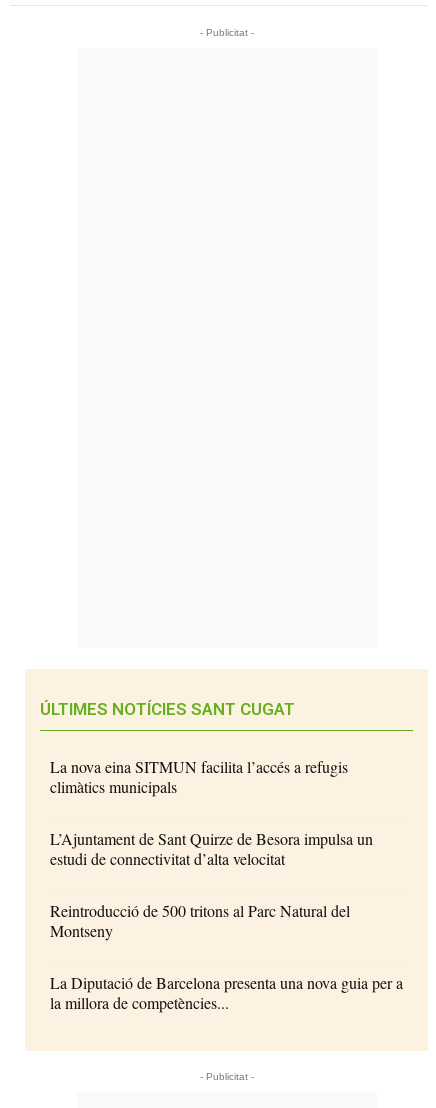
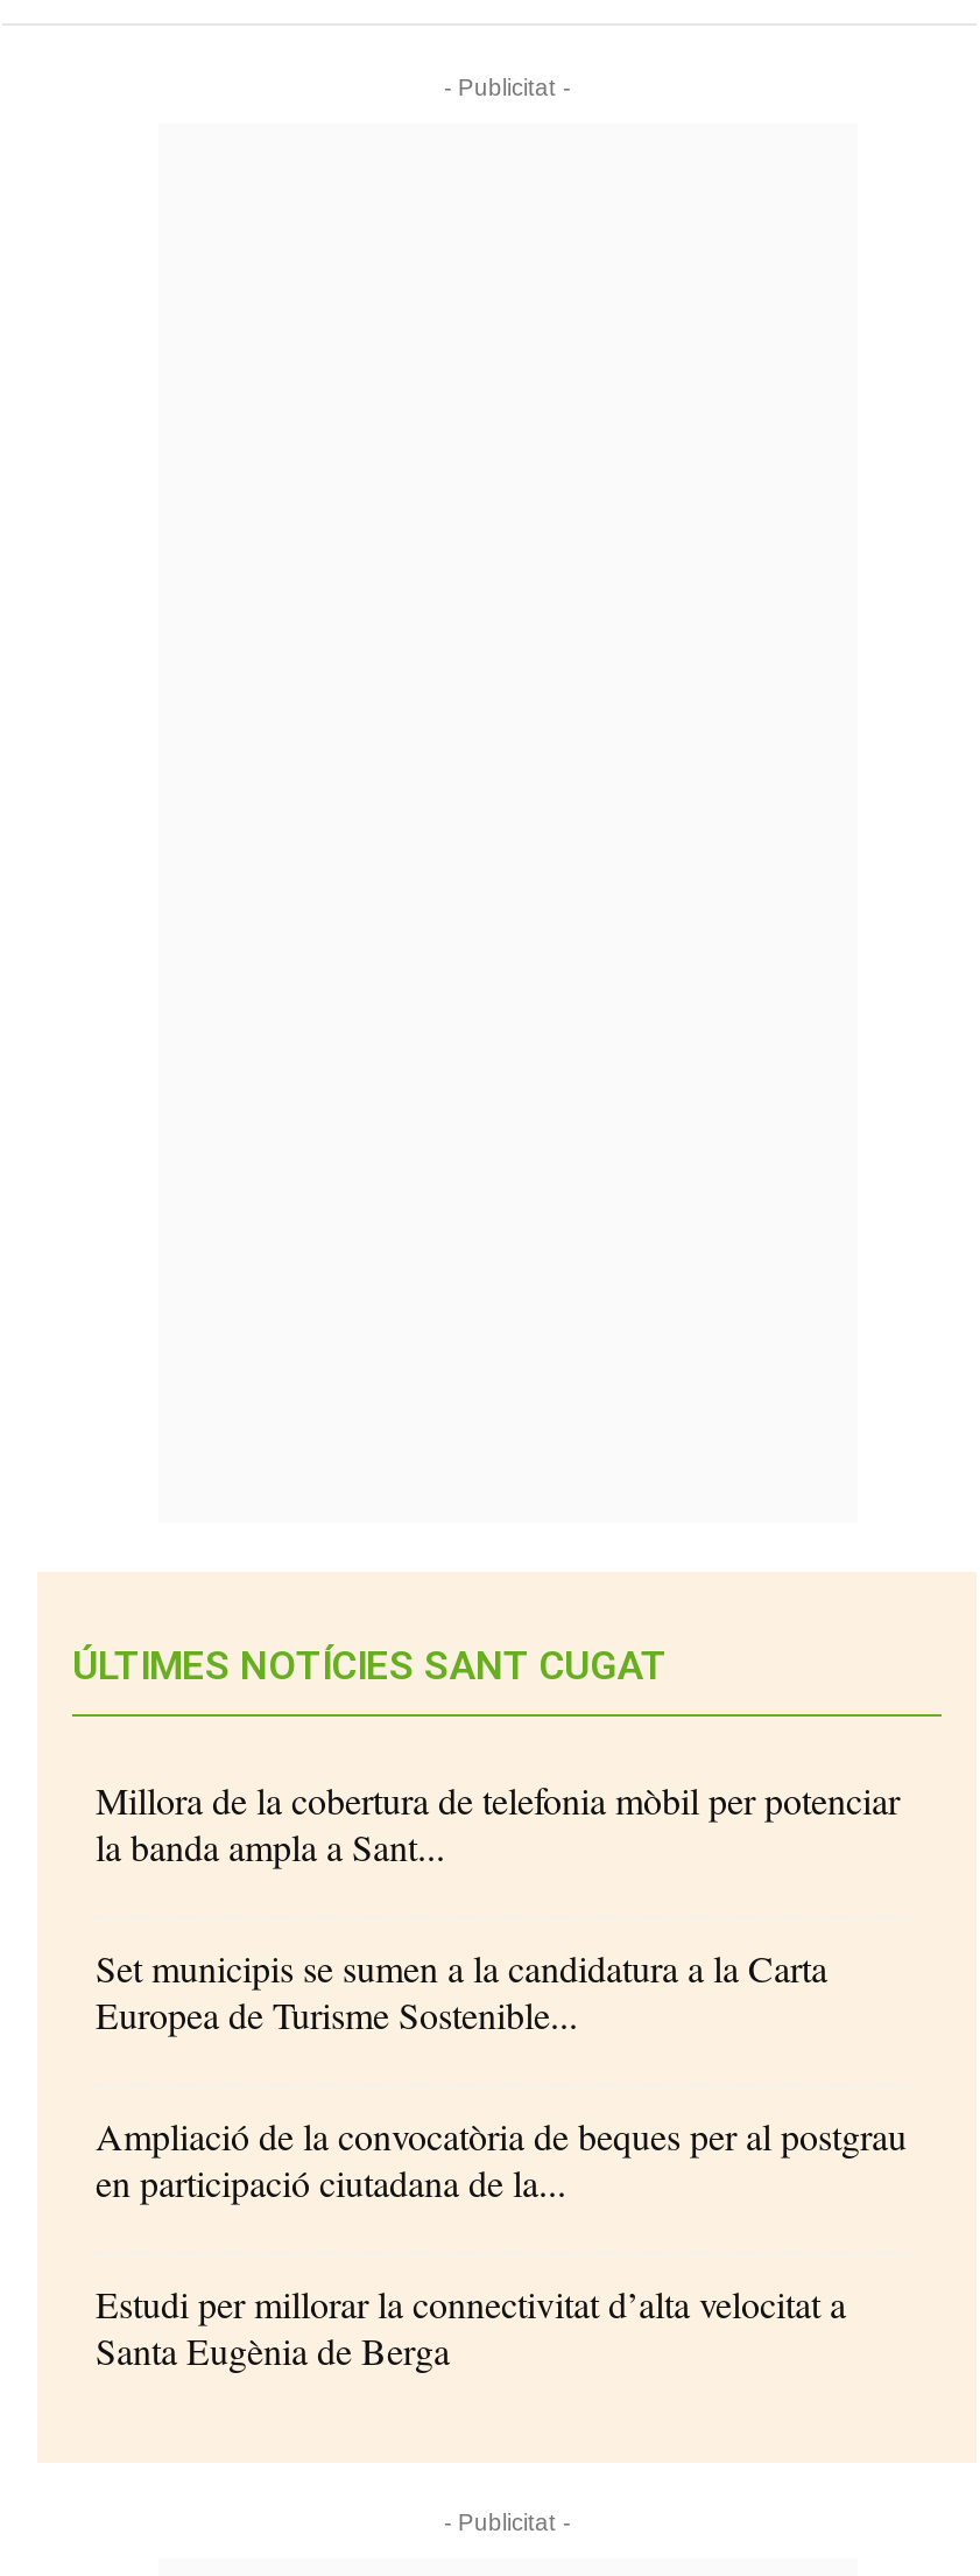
[50,756,348,797] La nova eina SITMUN facilita l’accés a refugis | climàtics municipals -> [96,1776,900,1871] Millora de la cobertura de telefonia mòbil per potenciar | la banda ampla a Sant...
[50,828,373,869] L’Ajuntament de Sant Quirze de Besora impulsa un | estudi de connectivitat d’alta velocitat -> [96,1943,827,2039] Set municipis se sumen a la candidatura a la Carta | Europea de Turisme Sostenible...
[50,900,350,941] Reintroducció de 500 tritons al Parc Natural del | Montseny -> [96,2111,907,2207] Ampliació de la convocatòria de beques per al postgrau | en participació ciutadana de la...
[50,972,403,1013] La Diputació de Barcelona presenta una nova guia per a | la millora de competències... -> [96,2279,846,2375] Estudi per millorar la connectivitat d’alta velocitat a | Santa Eugènia de Berga

